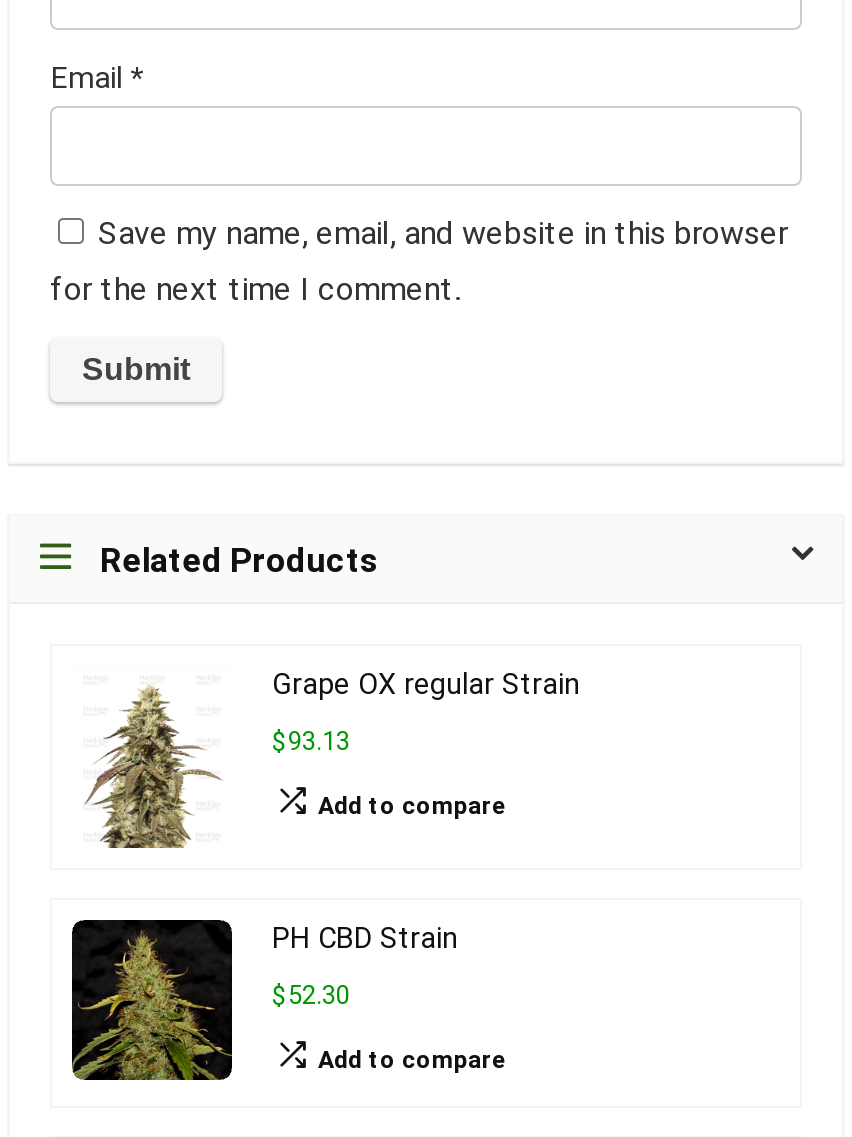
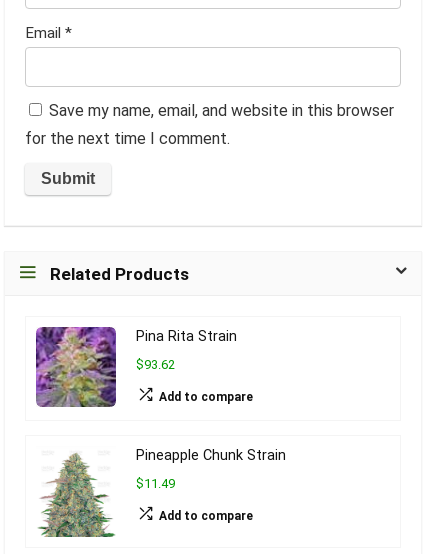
[72,666,580,850] [image] | Grape OX regular Strain -> [35,326,237,410] [image] | Pina Rita Strain
[272,725,350,755] $93.13 -> [136,357,175,372] $93.62
[70,916,458,1102] [image] | PH CBD Strain -> [36,447,286,538] [image] | Pineapple Chunk Strain
[272,980,350,1010] $52.30 -> [136,476,175,491] $11.49

